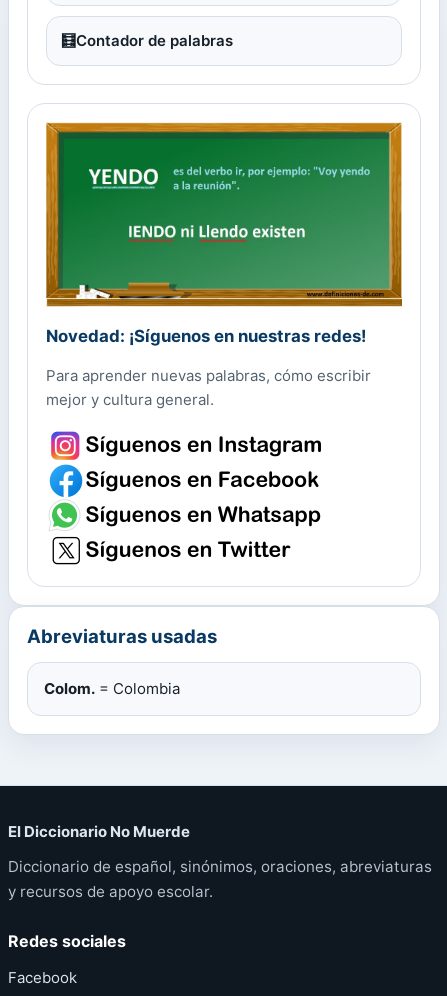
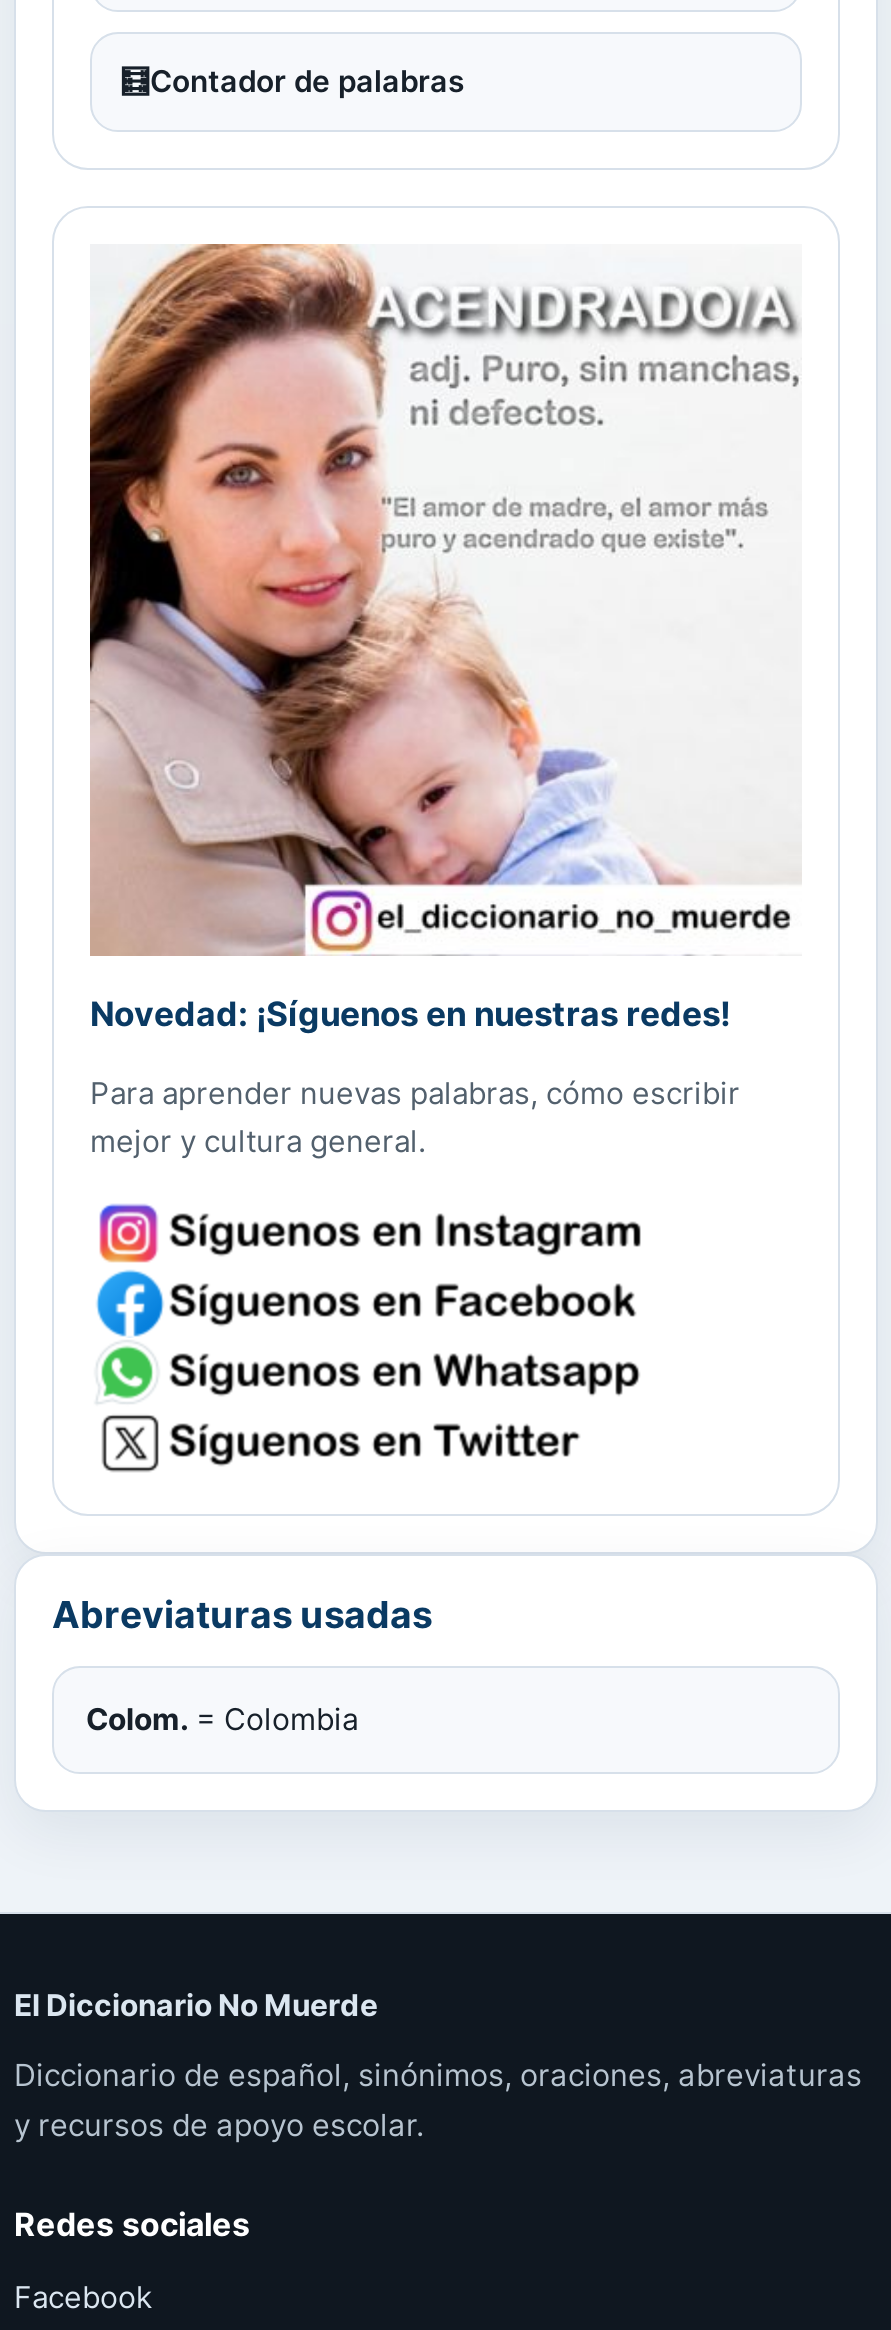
[45,122,403,307] [image] -> [88,244,800,956] [image]

